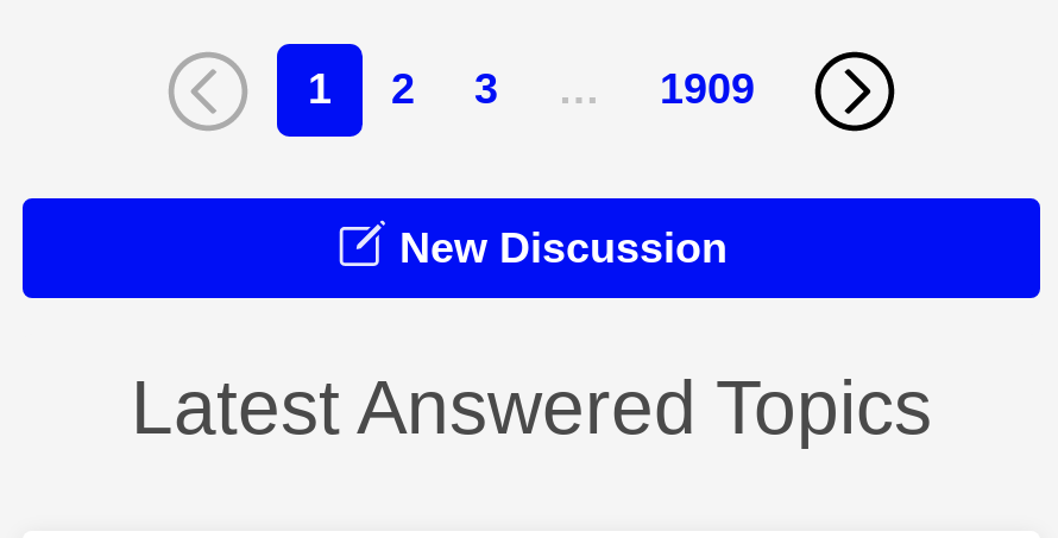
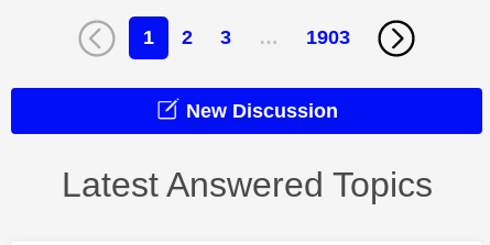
[660,65,755,113] 1909 -> [306,26,350,48] 1903

